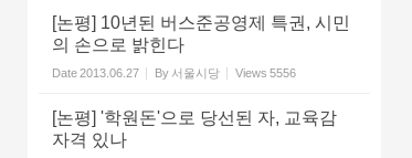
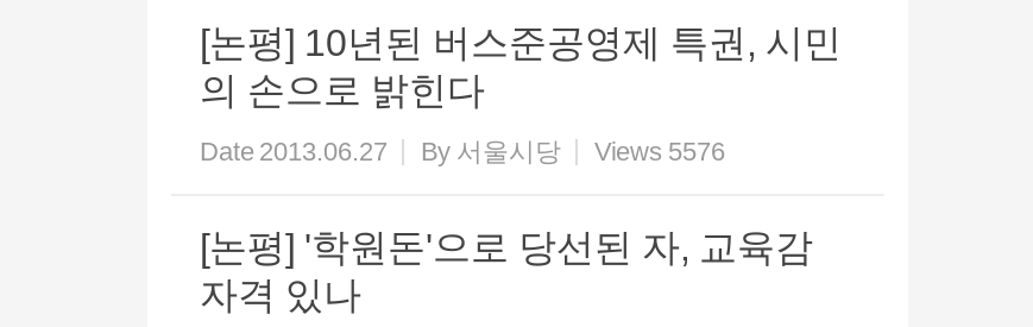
[52,66,296,80] Date 2013.06.27 By 서울시당 Views 5556 -> [200,137,725,165] Date 2013.06.27 By 서울시당 Views 5576

